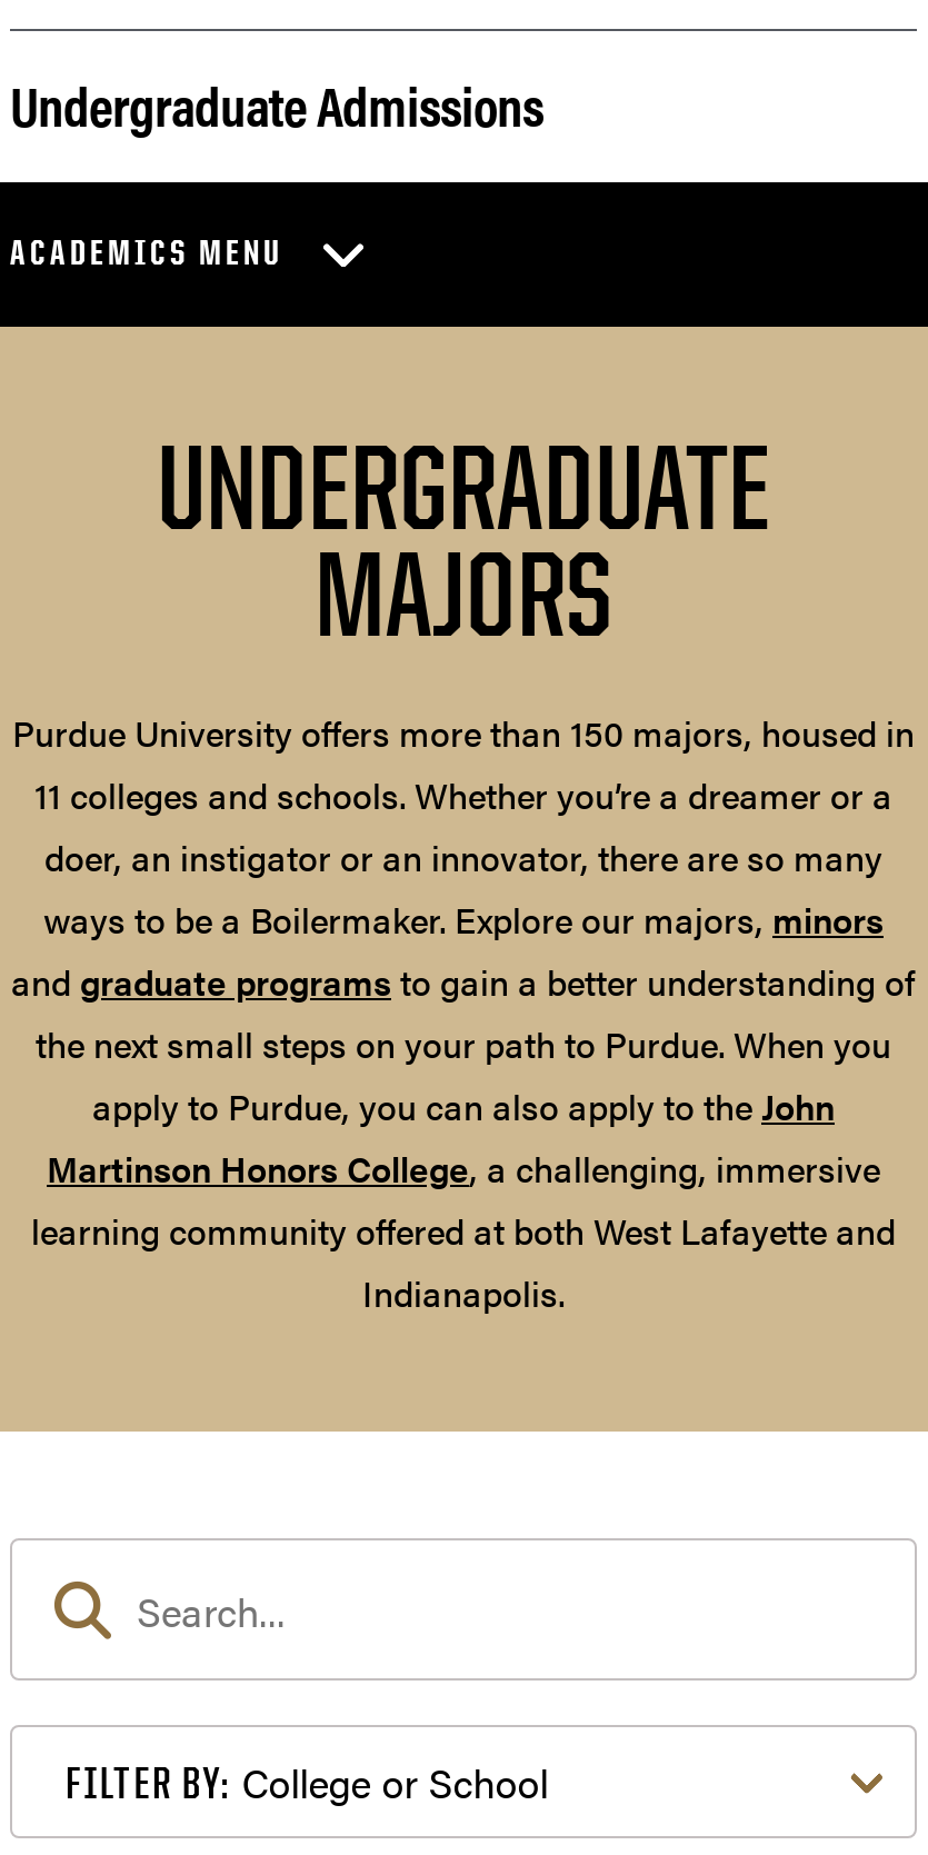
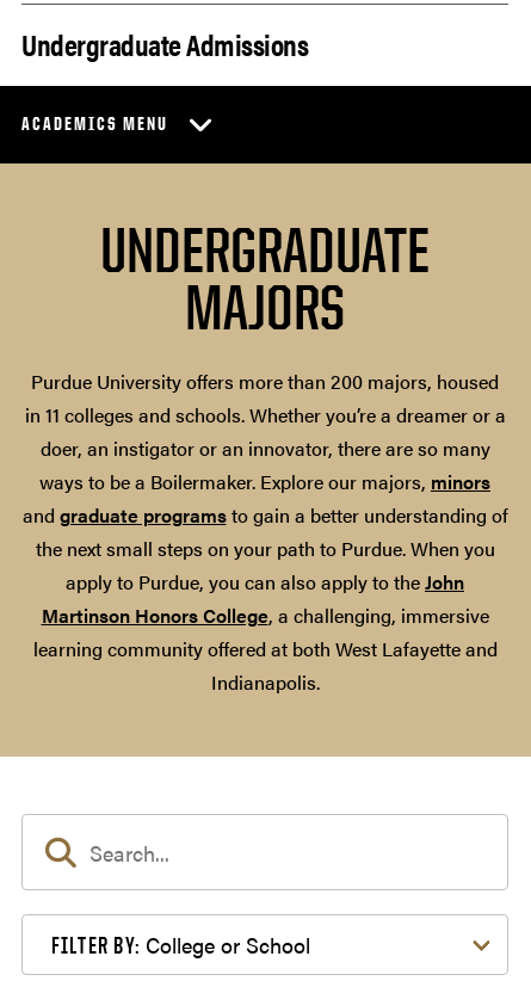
[12,707,915,821] Purdue University offers more than 150 majors, housed in | 11 colleges and schools. Whether you’re a dreamer or a -> [24,368,505,429] Purdue University offers more than 200 majors, housed | in 11 colleges and schools. Whether you’re a dreamer or a

